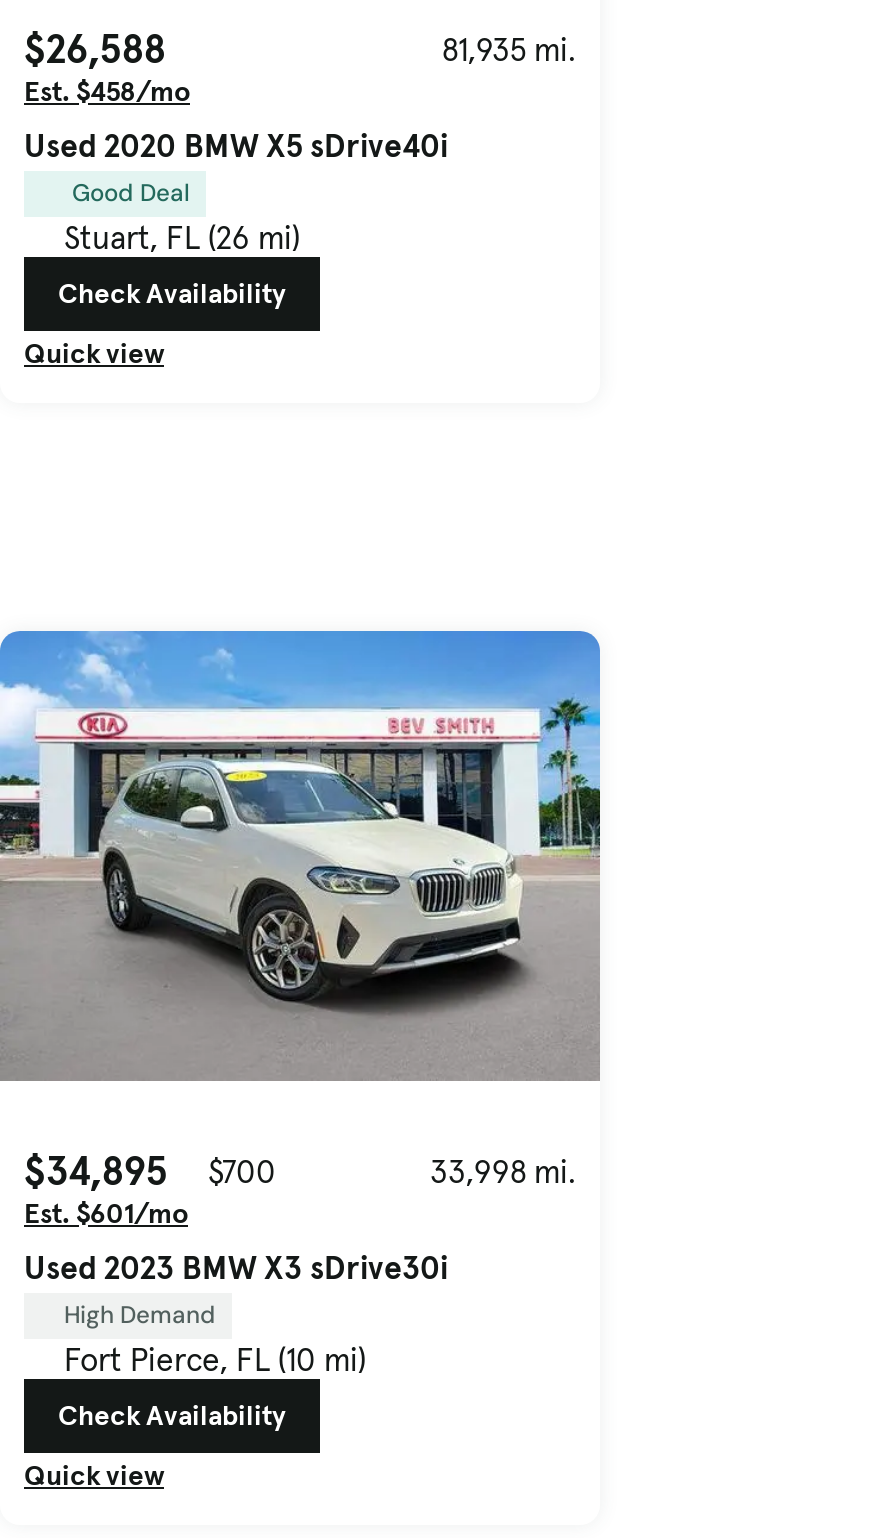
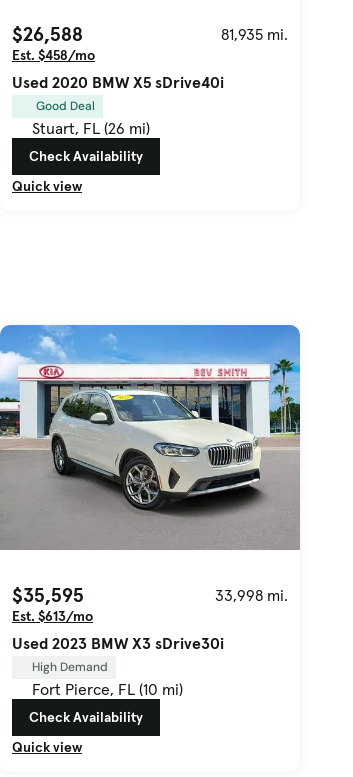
[24,1145,276,1197] $34,895 | $700 -> [12,582,84,608] $35,595
[24,1195,188,1231] Est. $601/mo -> [12,607,93,625] Est. $613/mo

